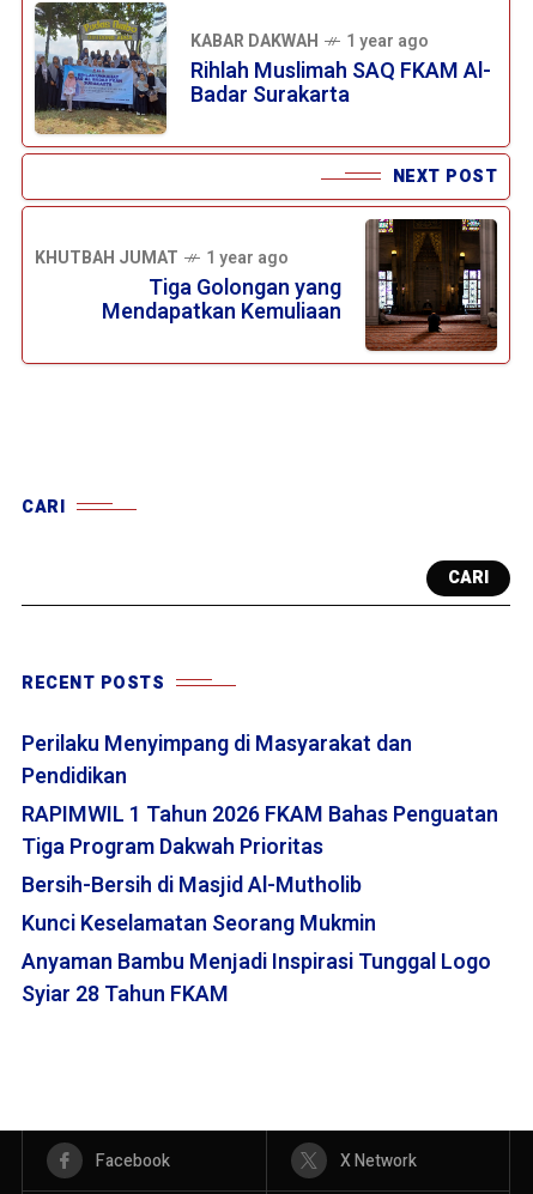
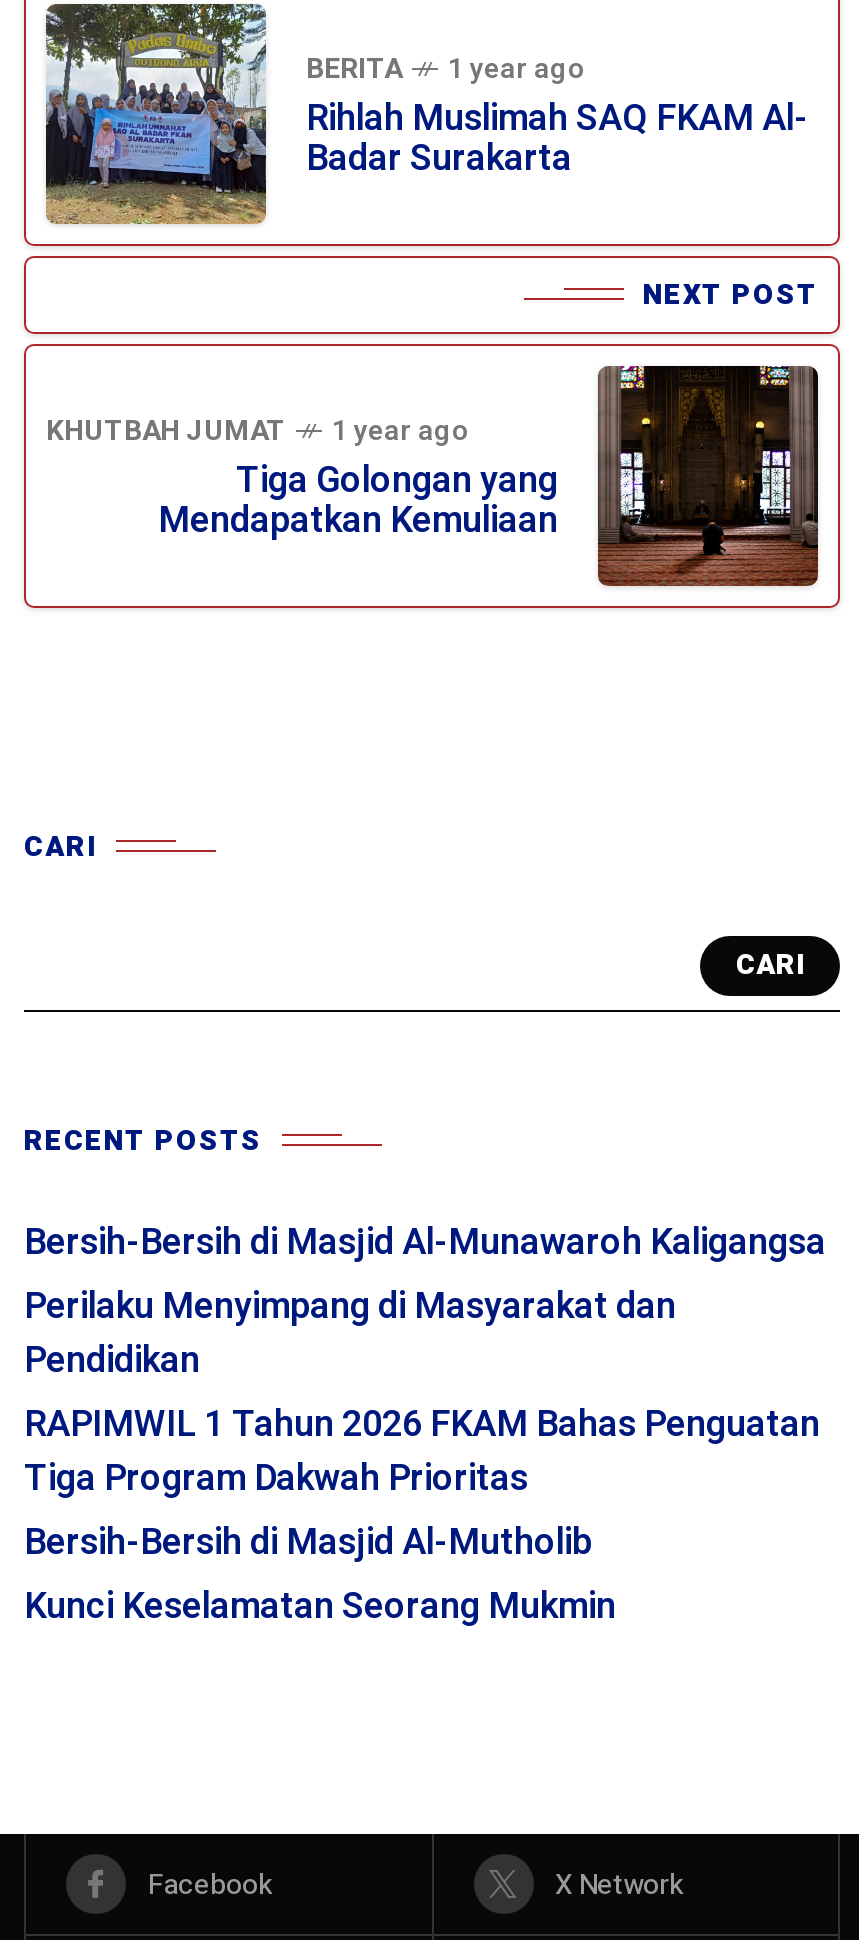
[190,28,319,54] KABAR DAKWAH -> [306,47,402,89] BERITA
none -> [24,1215,826,1269] Bersih-Bersih di Masjid Al-Munawaroh Kaligangsa
moved [22,728,498,940] -> [24,1279,820,1633]: Perilaku Menyimpang di Masyarakat dan | Pendidikan | RAPIMWIL 1 Tahun 2026 FKAM Bahas Penguatan | Tiga Program Dakwah Prioritas | Bersih-Bersih di Masjid Al-Mutholib | Kunci Keselamatan Seorang Mukmin
[22,946,491,1010] Anyaman Bambu Menjadi Inspirasi Tunggal Logo | Syiar 28 Tahun FKAM -> none

